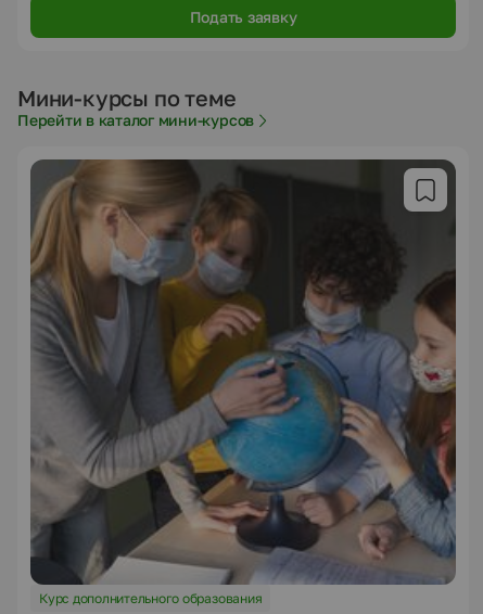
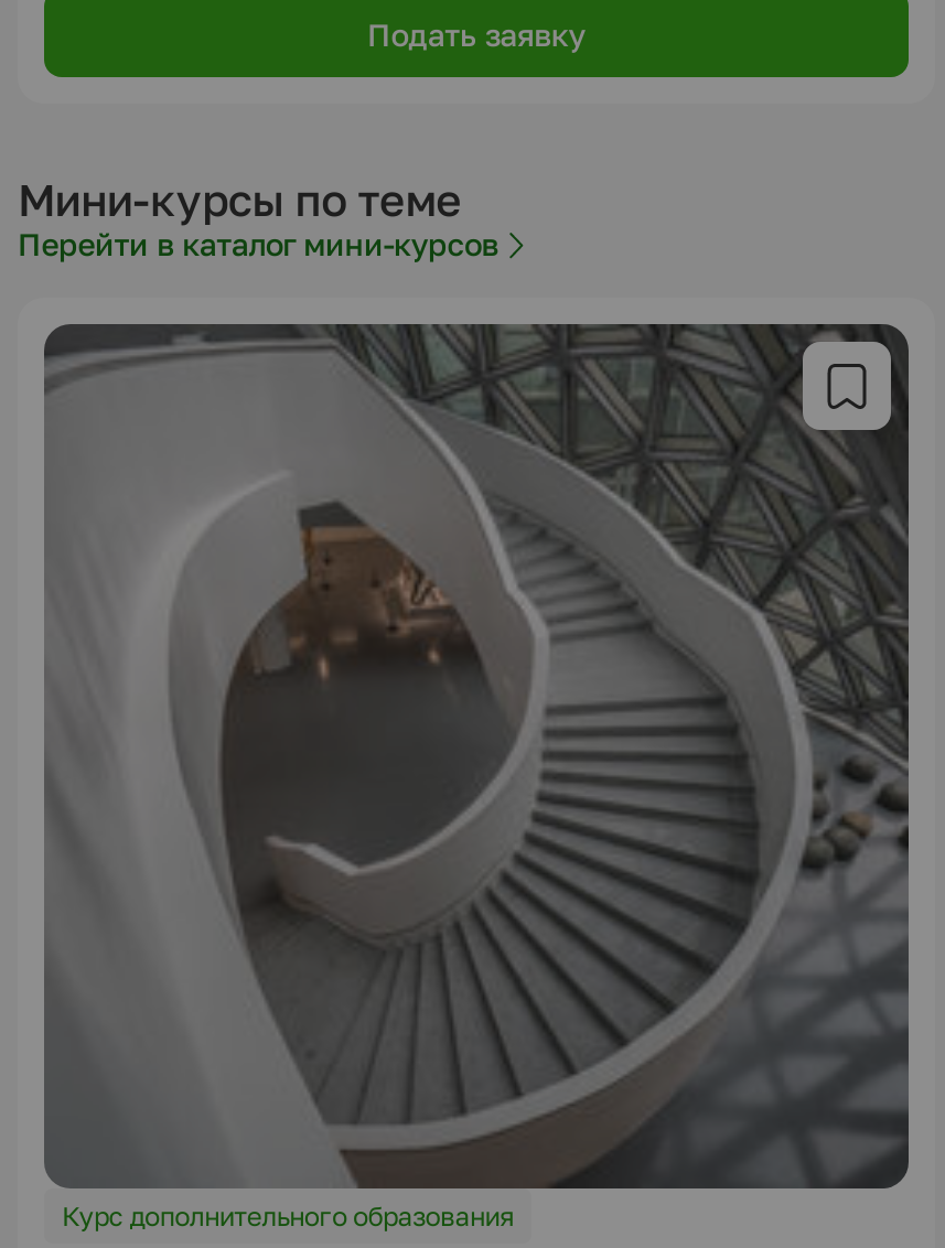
[30,158,457,585] [image] -> [44,322,911,1191] [image]

